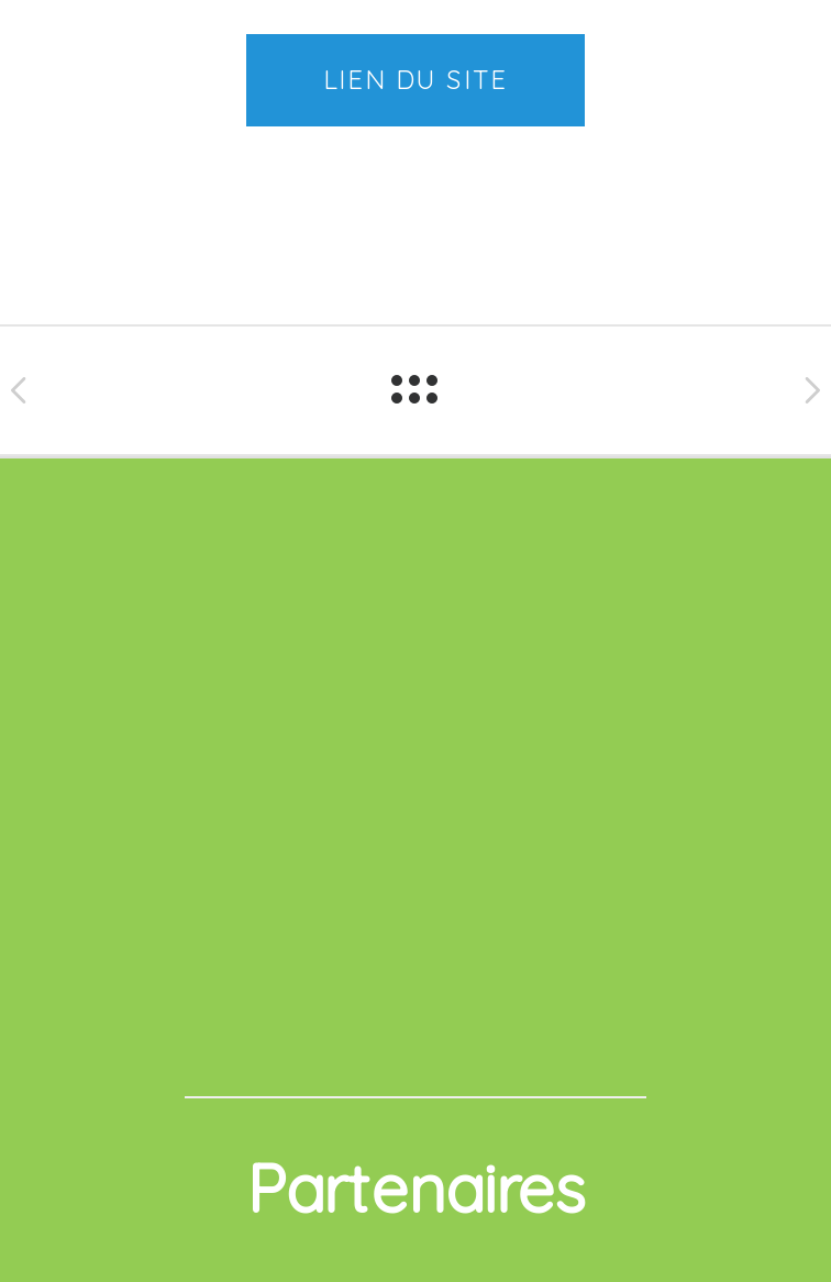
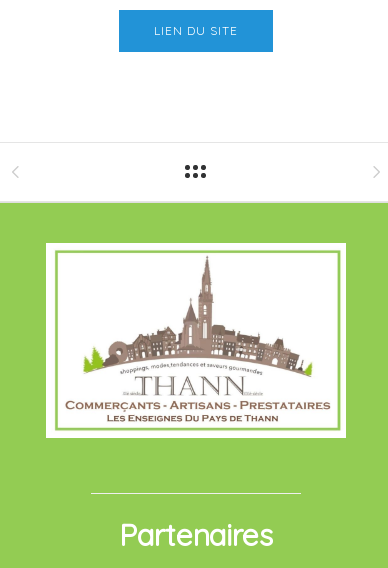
none -> [45,242,347,439] [image]

